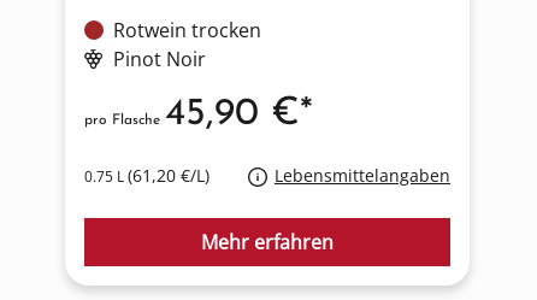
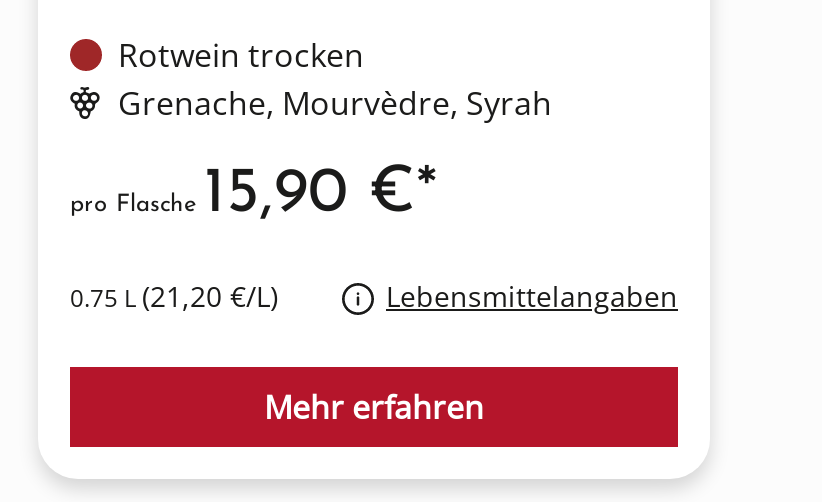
[113,46,206,72] Pinot Noir -> [118,81,552,125] Grenache, Mourvèdre, Syrah
[84,95,313,134] pro Flasche 45,90 €* -> [70,163,438,227] pro Flasche 15,90 €*
[84,164,210,187] 0.75 L (61,20 €/L) -> [70,277,278,315] 0.75 L (21,20 €/L)

